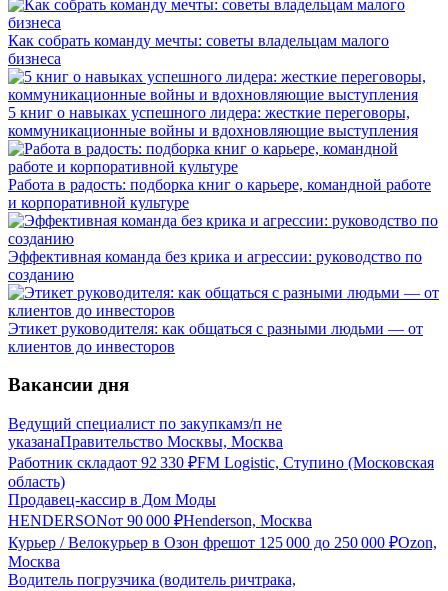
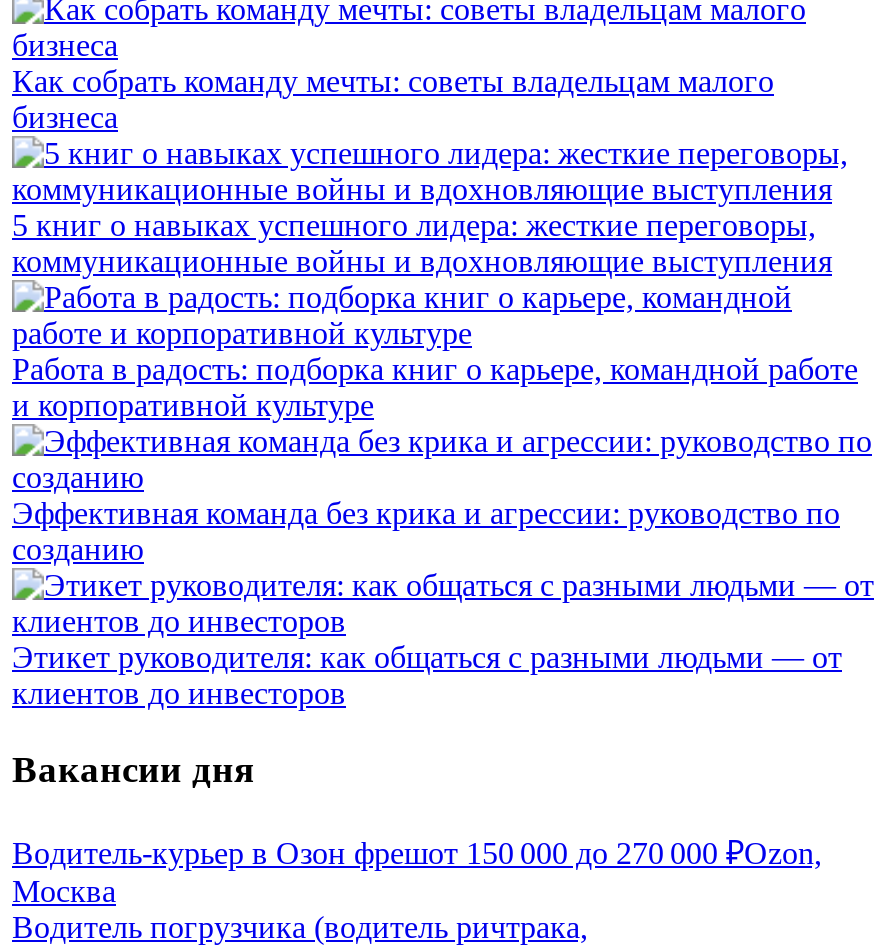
[8,415,437,551] Ведущий специалист по закупкамз/п не | указанаПравительство Москвы, Москва | Работник складаот 92 330 ₽FM Logistic, Ступино (Московская | область) | Продавец-кассир в Дом Моды | HENDERSONот 90 000 ₽Henderson, Москва | Курьер / Велокурьер в Озон фрешот 125 000 до 250 000 ₽Ozon, -> [12,836,822,870] Водитель-курьер в Озон фрешот 150 000 до 270 000 ₽Ozon,

